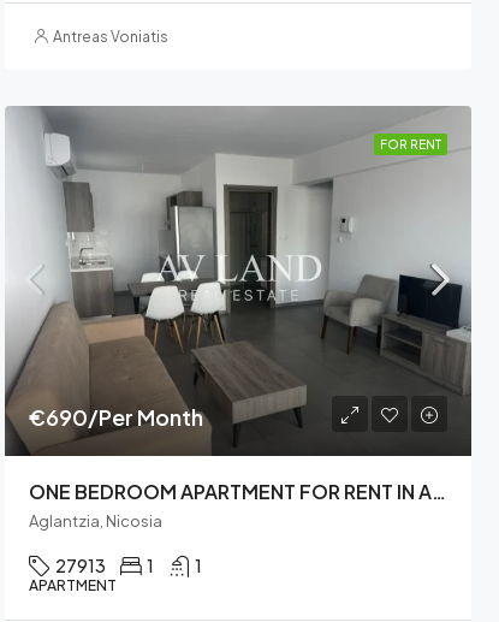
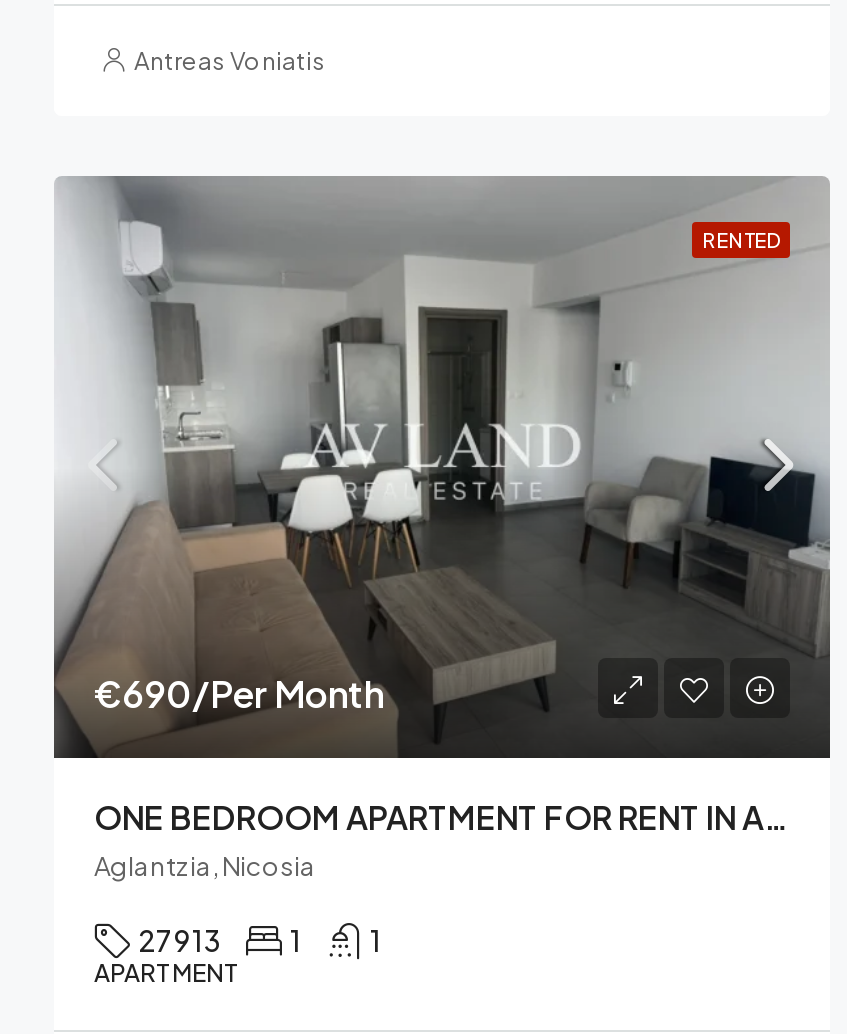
[380,137,441,152] FOR RENT -> [702,228,780,252] RENTED

